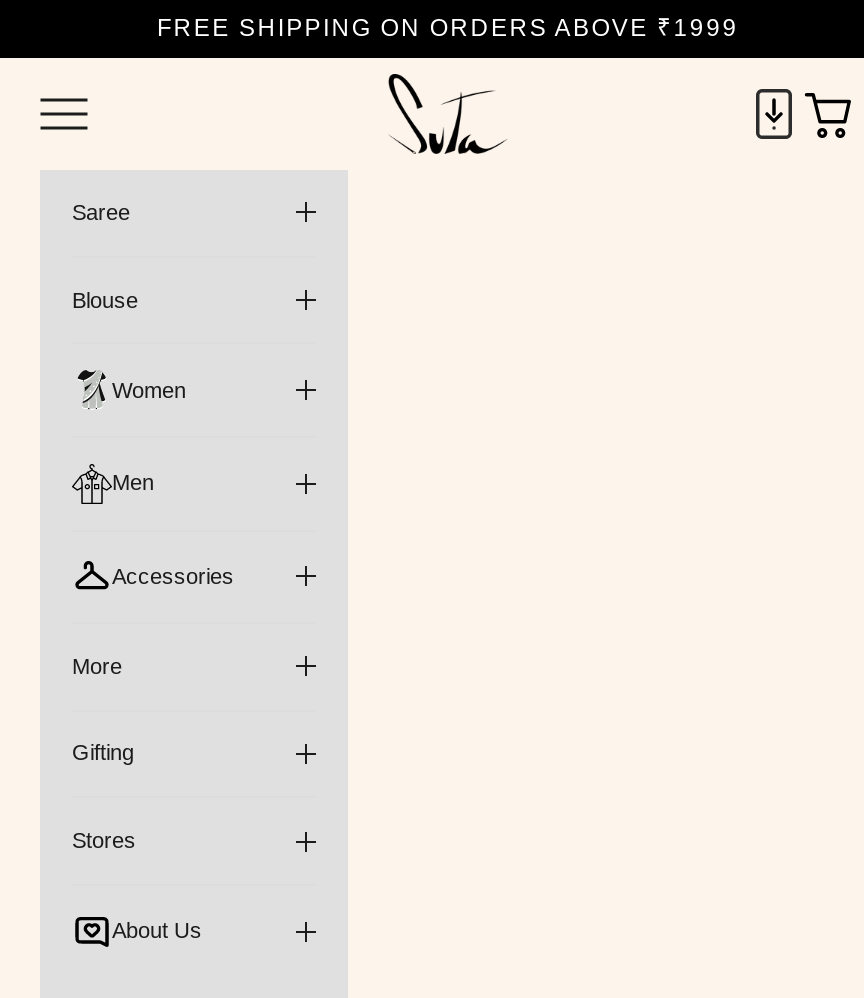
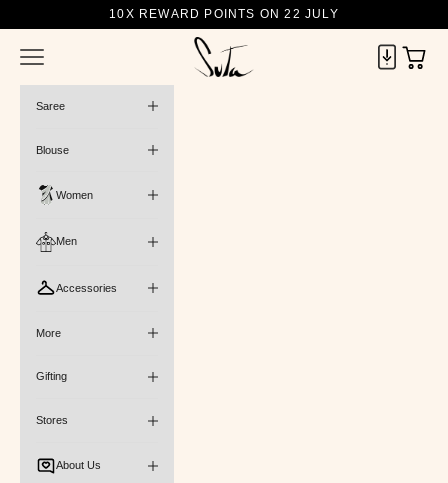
[157,14,739,42] FREE SHIPPING ON ORDERS ABOVE ₹1999 -> [109,7,339,21] 10X REWARD POINTS ON 22 JULY

